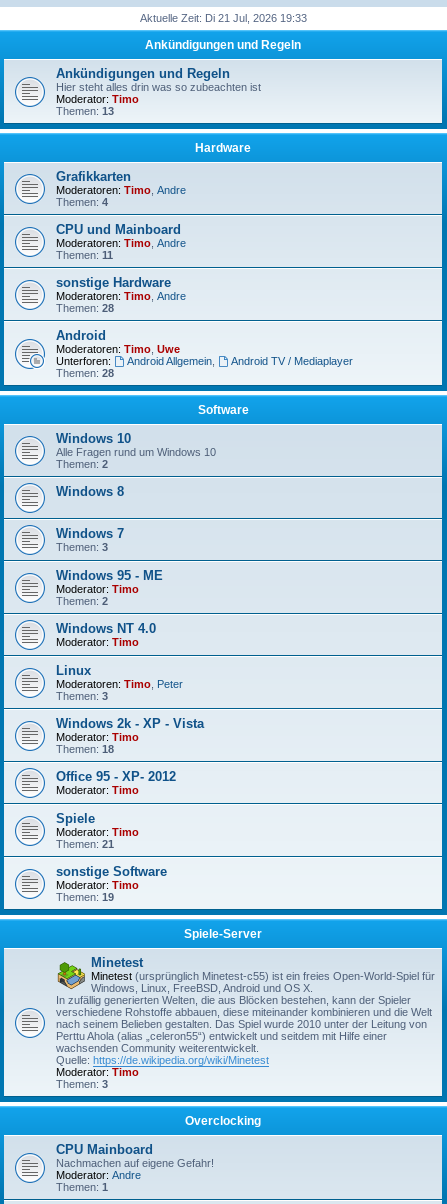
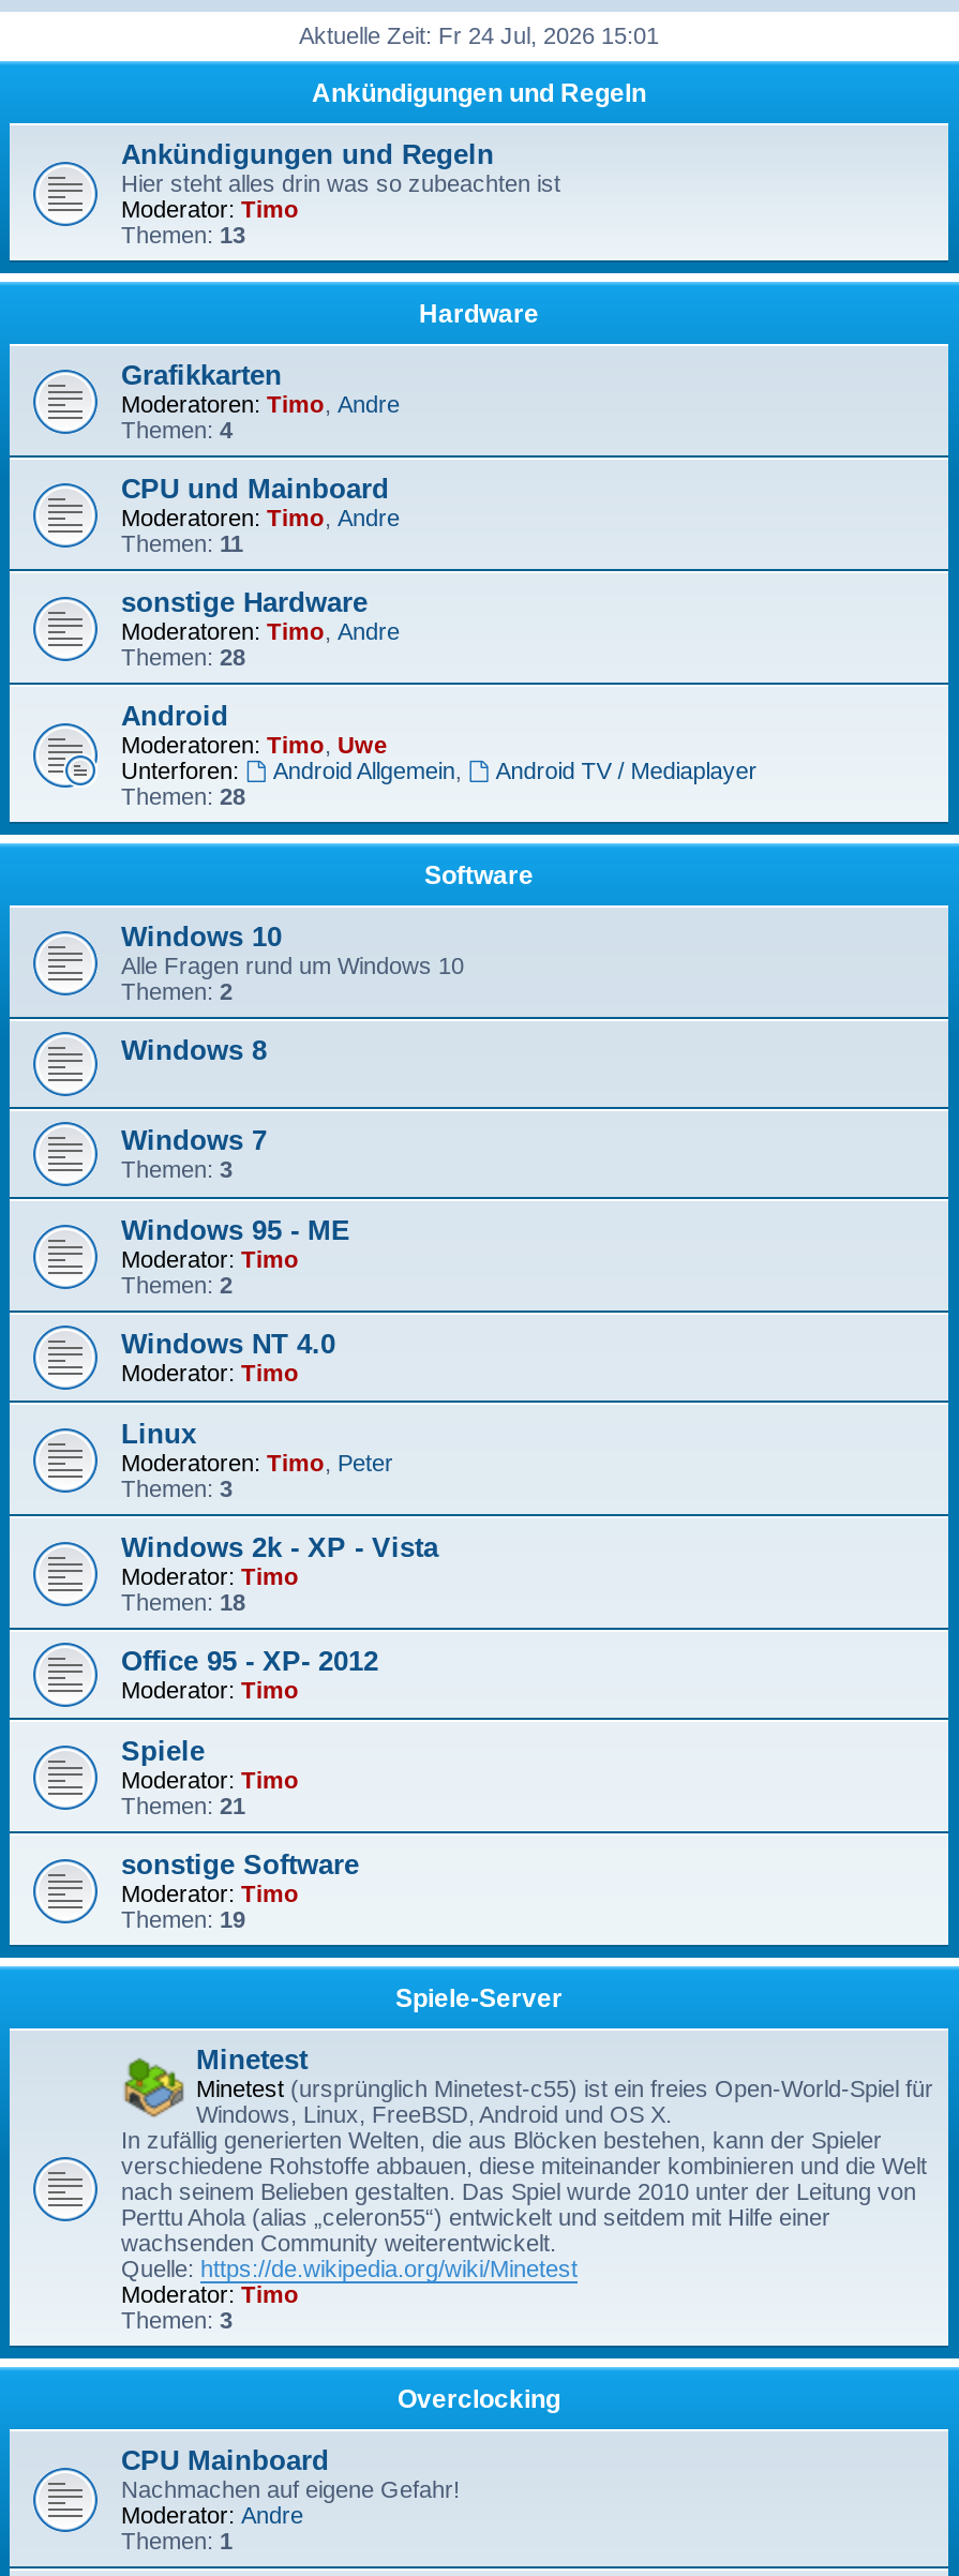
[139,12,306,24] Aktuelle Zeit: Di 21 Jul, 2026 19:33 -> [299,23,659,48] Aktuelle Zeit: Fr 24 Jul, 2026 15:01

